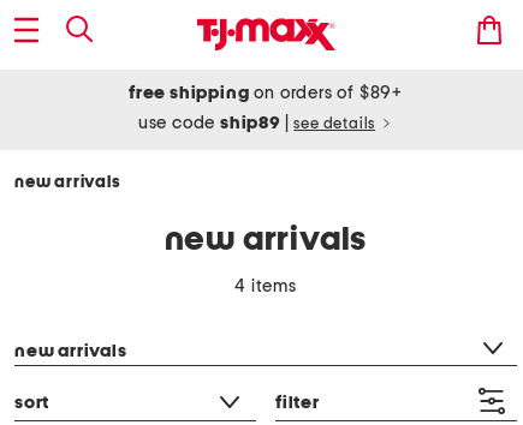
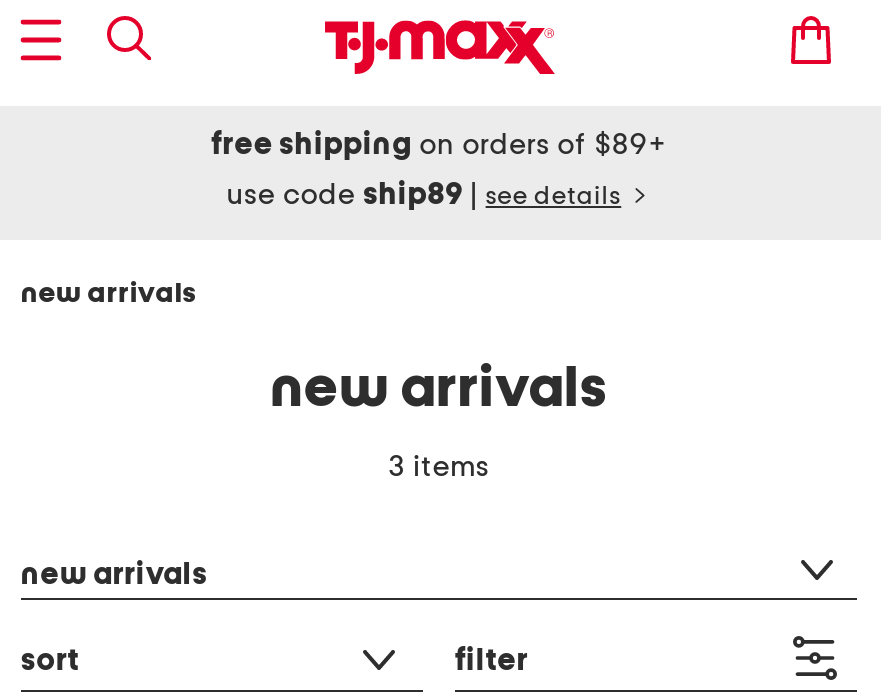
[235,277,297,295] 4 items -> [388,452,490,482] 3 items

